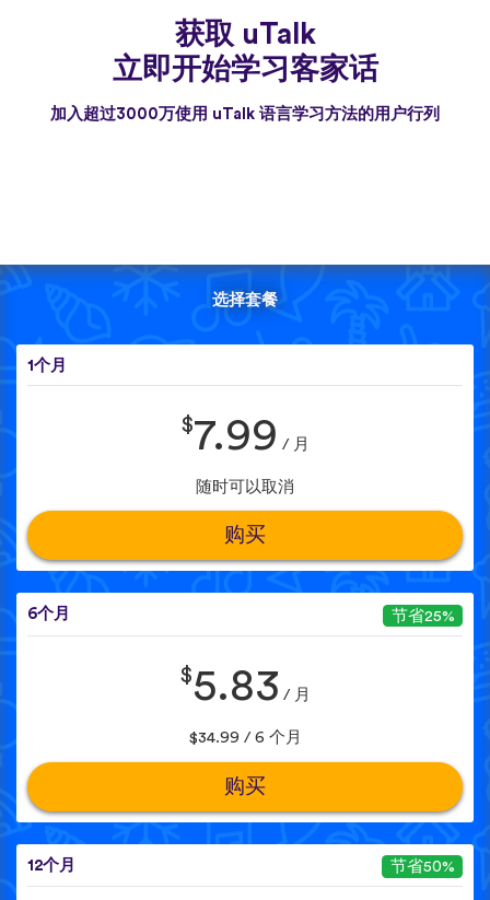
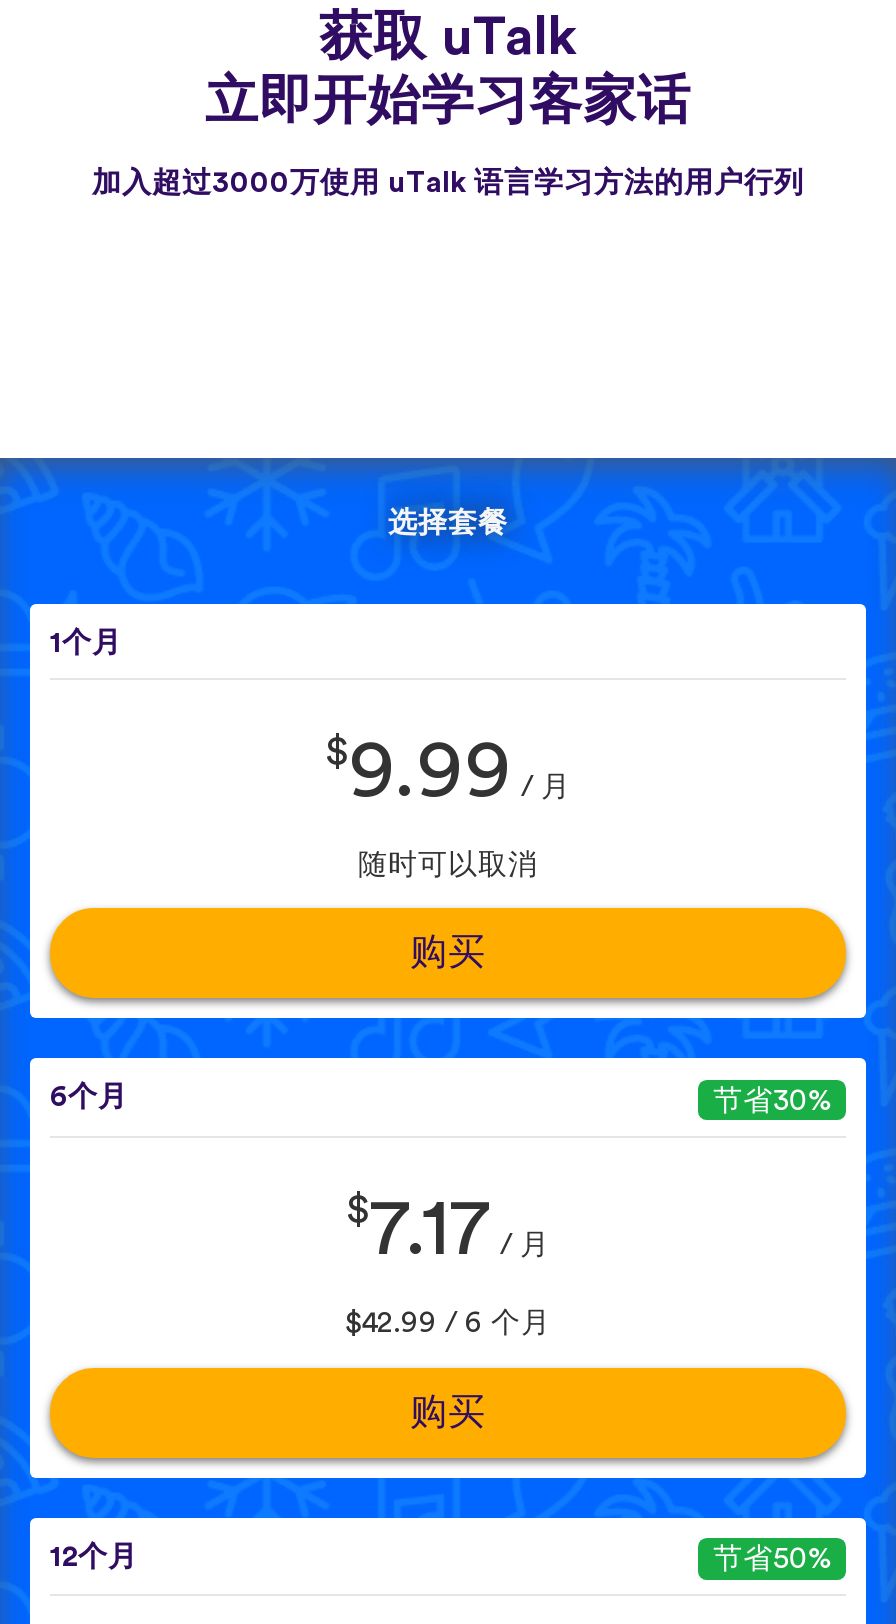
[180,414,310,458] $7.99 / 月 -> [325,731,571,811] $9.99 / 月
[391,607,455,624] 节省25% -> [713,1085,831,1115] 节省30%
[179,665,311,709] $5.83/ 月 -> [346,1190,550,1270] $7.17/ 月
[189,730,301,746] $34.99 / 6 个月 -> [345,1308,551,1338] $42.99 / 6 个月

